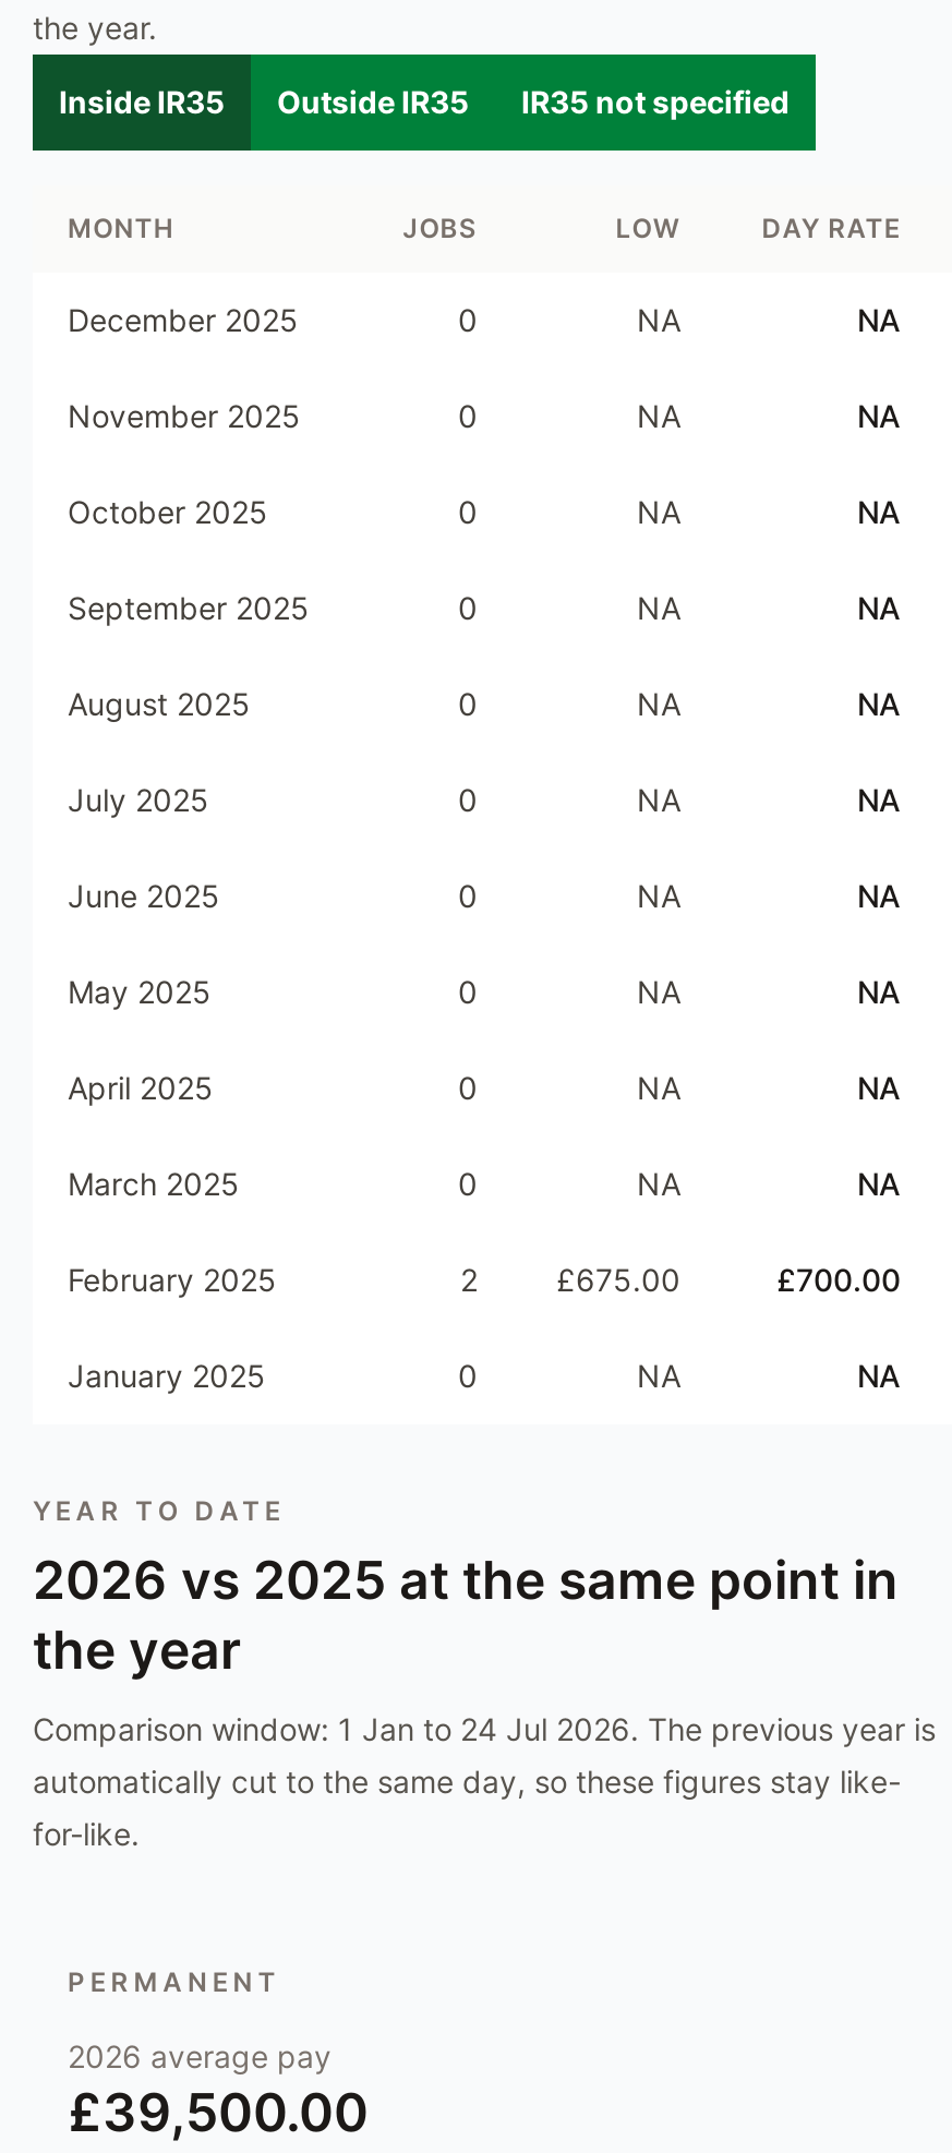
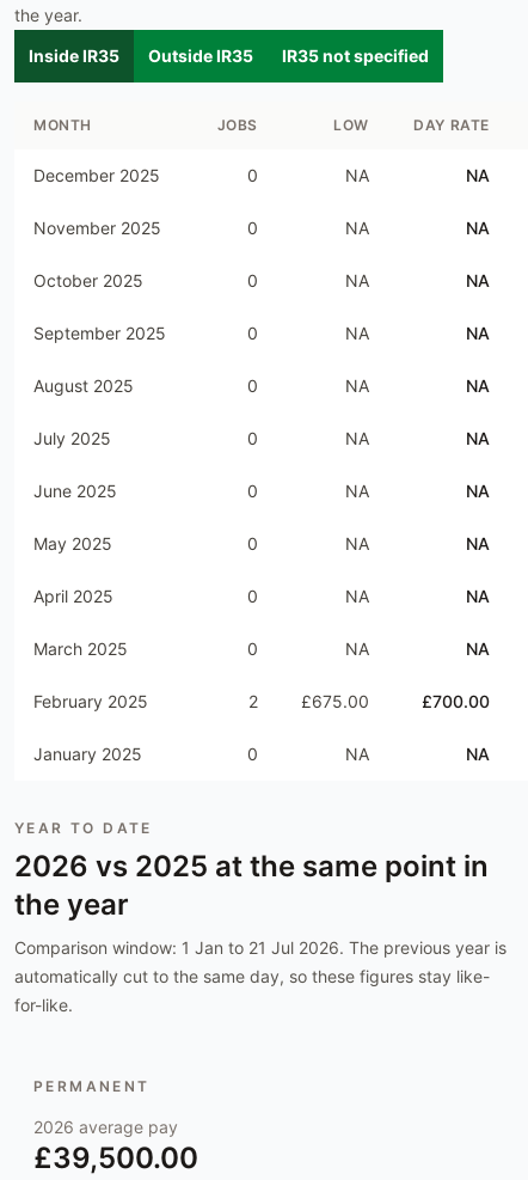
[33,1710,936,1747] Comparison window: 1 Jan to 24 Jul 2026. The previous year is -> [14,937,506,958] Comparison window: 1 Jan to 21 Jul 2026. The previous year is

